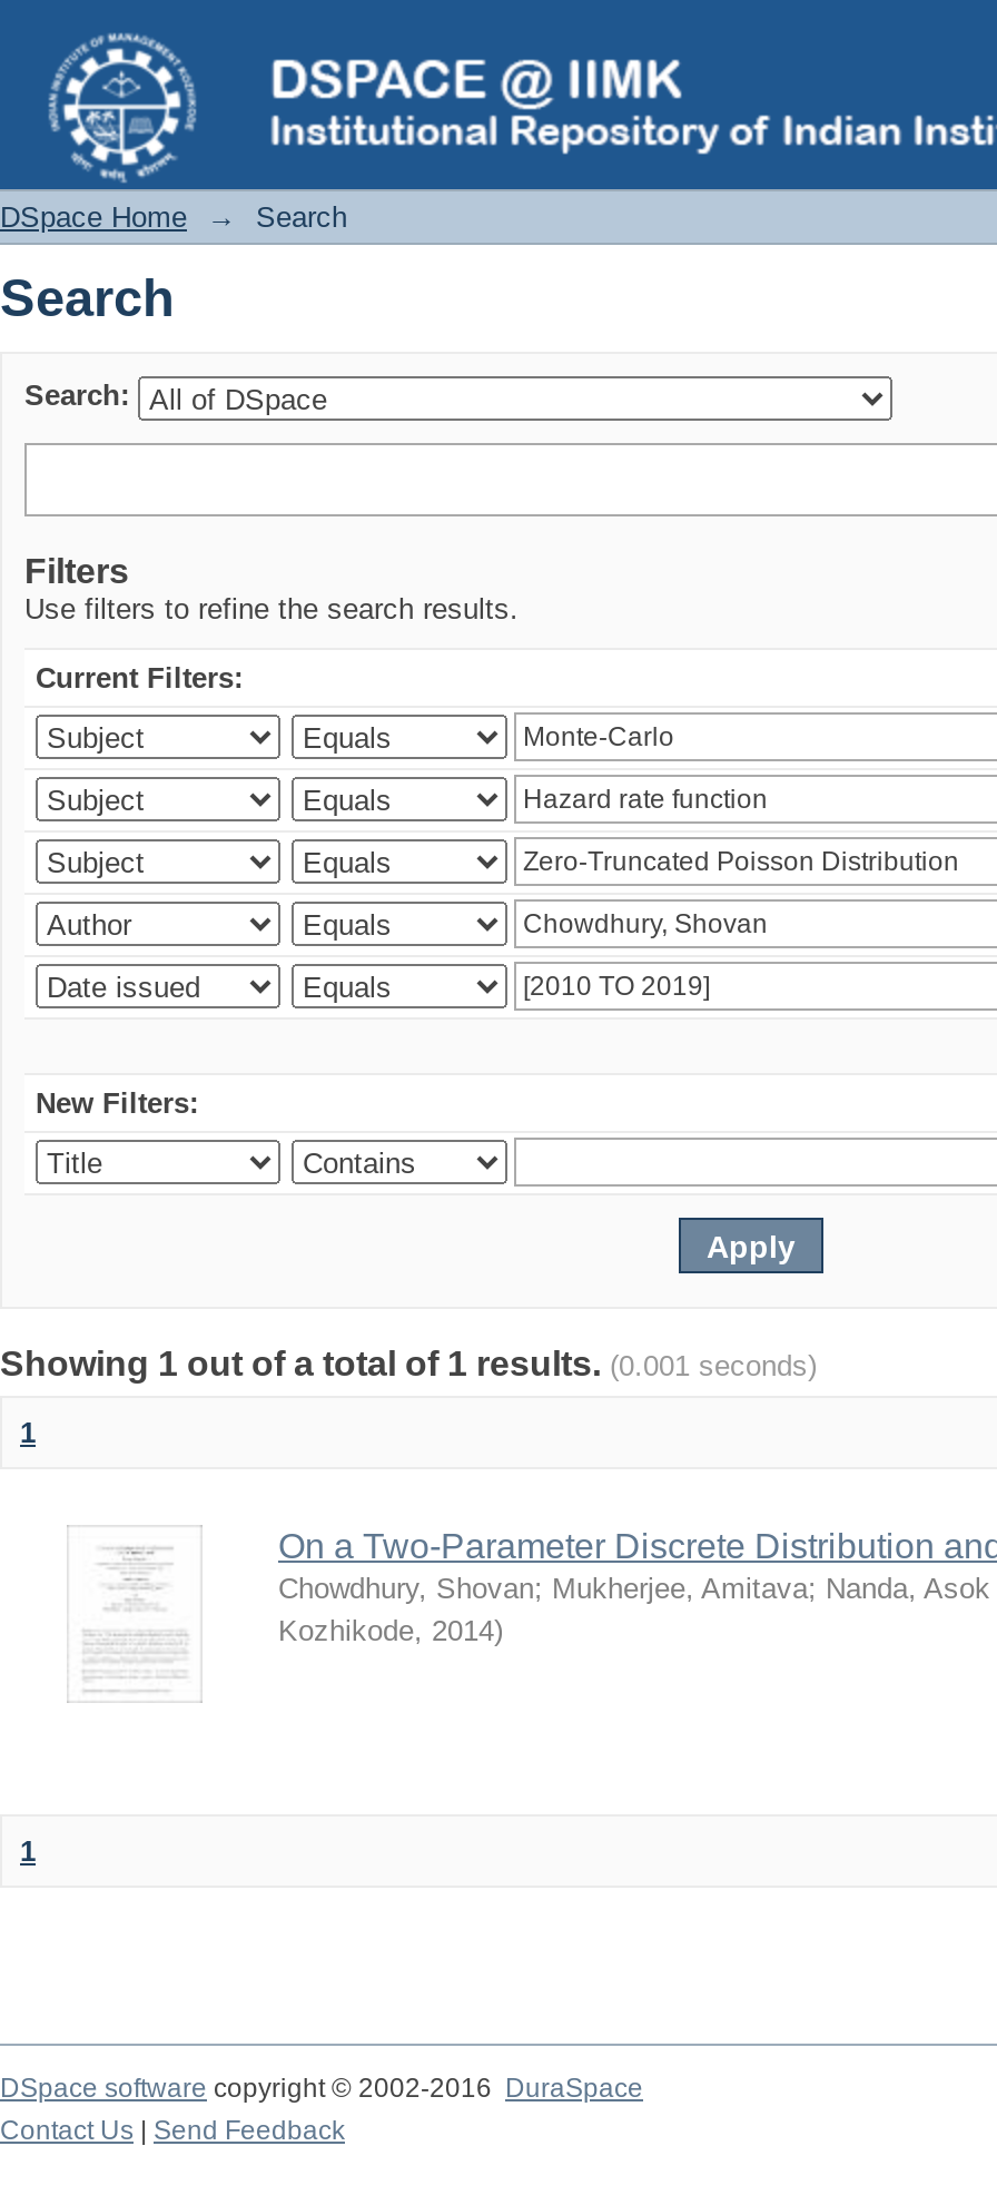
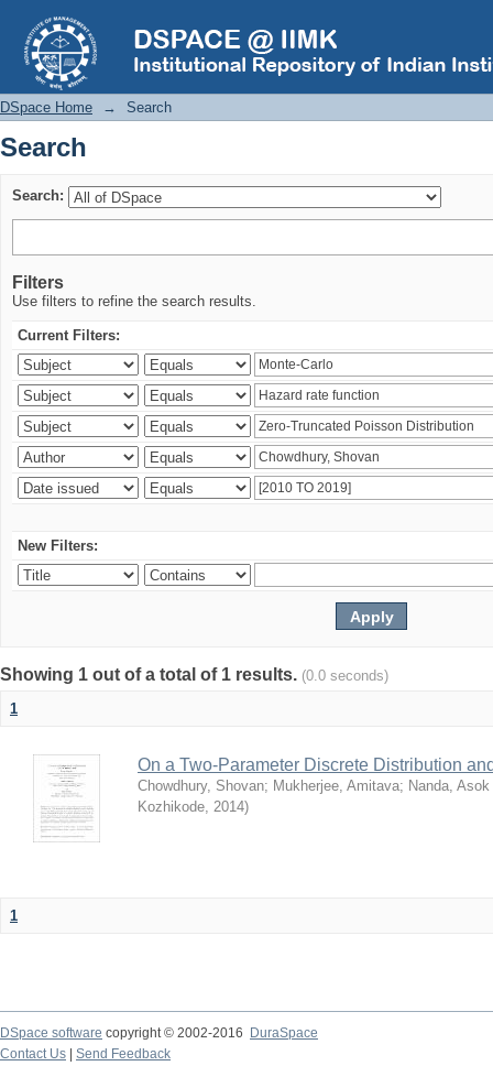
[0,1345,817,1382] Showing 1 out of a total of 1 results. (0.001 seconds) -> [0,665,388,684] Showing 1 out of a total of 1 results. (0.0 seconds)

